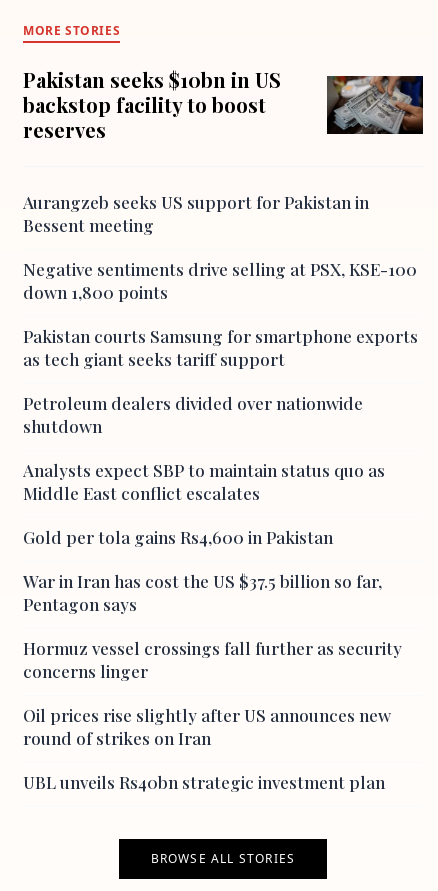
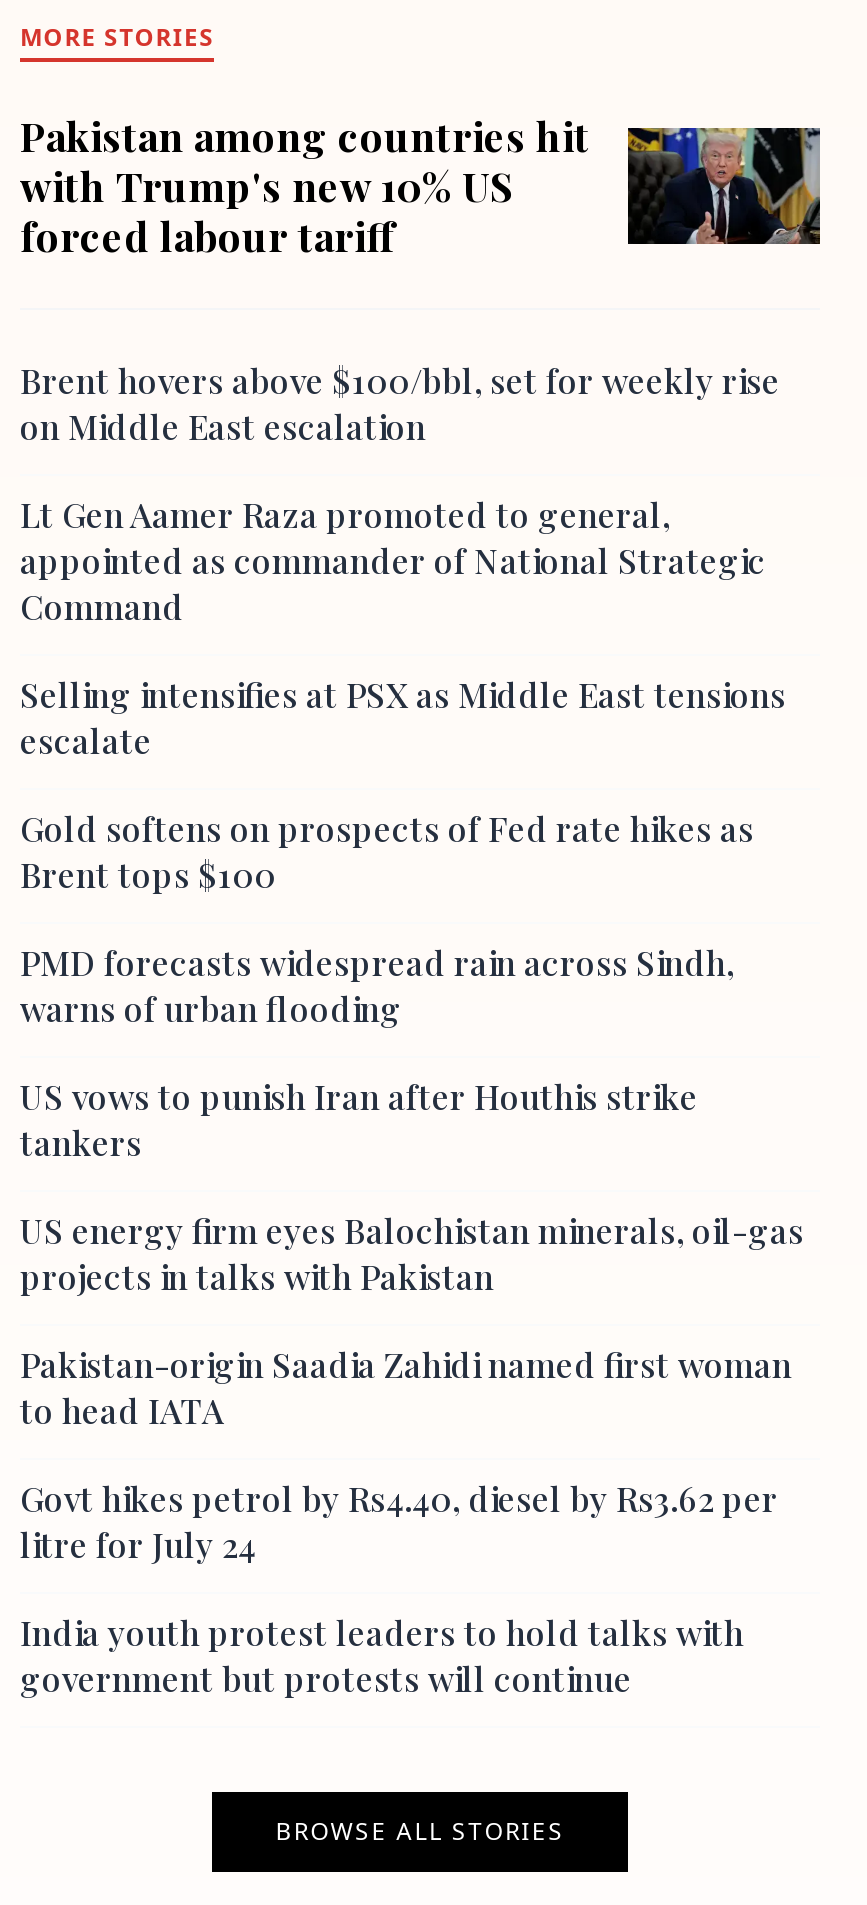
[23,66,281,143] Pakistan seeks $10bn in US | backstop facility to boost | reserves -> [20,109,590,263] Pakistan among countries hit | with Trump's new 10% US | forced labour tariff
[327,75,424,124] [image] -> [628,126,822,246] [image]
[23,191,369,236] Aurangzeb seeks US support for Pakistan in | Bessent meeting -> [20,359,780,449] Brent hovers above $100/bbl, set for weekly rise | on Middle East escalation
[23,258,417,303] Negative sentiments drive selling at PSX, KSE-100 | down 1,800 points -> [20,493,766,629] Lt Gen Aamer Raza promoted to general, | appointed as commander of National Strategic | Command
[23,325,418,370] Pakistan courts Samsung for smartphone exports | as tech giant seeks tariff support -> [20,673,786,763] Selling intensifies at PSX as Middle East tensions | escalate
[23,392,363,437] Petroleum dealers divided over nationwide | shutdown -> [20,807,754,897] Gold softens on prospects of Fed rate hikes as | Brent tops $100
[23,459,385,504] Analysts expect SBP to maintain status quo as | Middle East conflict escalates -> [20,941,734,1031] PMD forecasts widespread rain across Sindh, | warns of urban flooding
[23,526,333,548] Gold per tola gains Rs4,600 in Pakistan -> [20,1075,698,1165] US vows to punish Iran after Houthis strike | tankers
[23,570,382,615] War in Iran has cost the US $37.5 billion so far, | Pentagon says -> [20,1209,804,1299] US energy firm eyes Balochistan minerals, oil-gas | projects in talks with Pakistan
[23,637,402,682] Hormuz vessel crossings fall further as security | concerns linger -> [20,1343,792,1433] Pakistan-origin Saadia Zahidi named first woman | to head IATA
[23,704,391,749] Oil prices rise slightly after US announces new | round of strikes on Iran -> [20,1477,778,1567] Govt hikes petrol by Rs4.40, diesel by Rs3.62 per | litre for July 24
[23,771,385,793] UBL unveils Rs40bn strategic investment plan -> [20,1611,744,1701] India youth protest leaders to hold talks with | government but protests will continue

